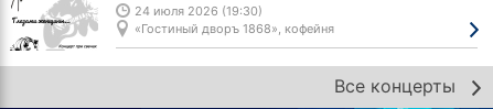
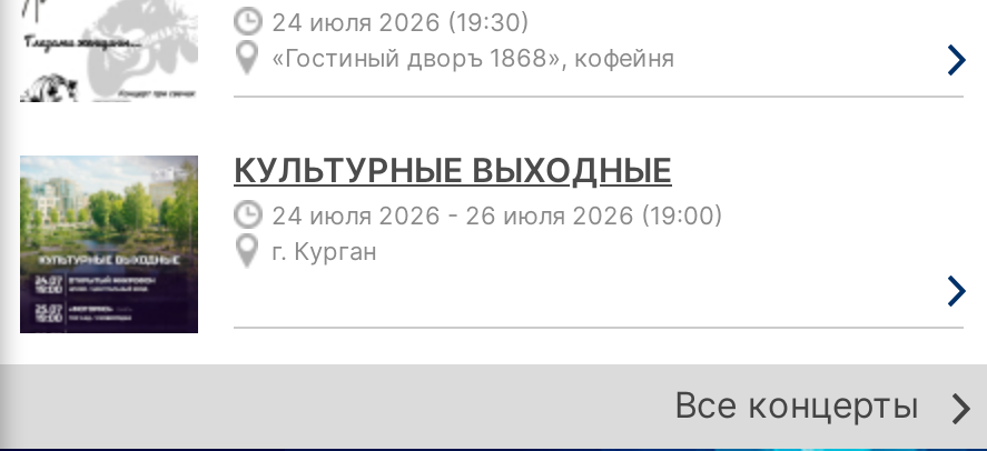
none -> [18,138,723,335] [image] | КУЛЬТУРНЫЕ ВЫХОДНЫЕ | 24 июля 2026 - 26 июля 2026 (19:00) | г. Курган

